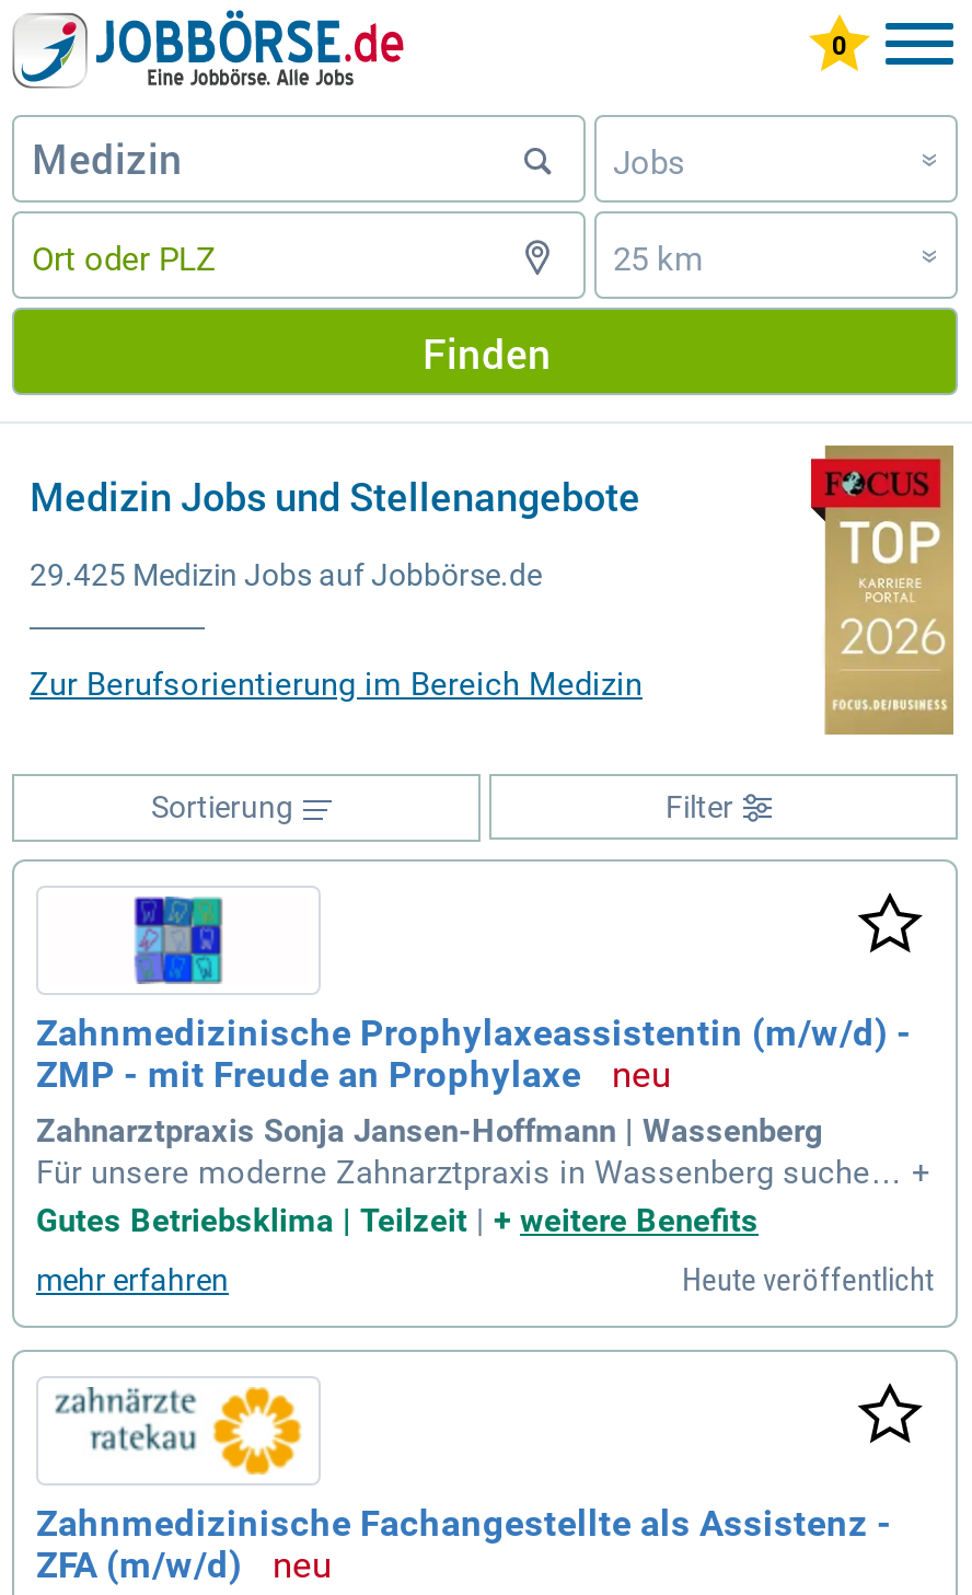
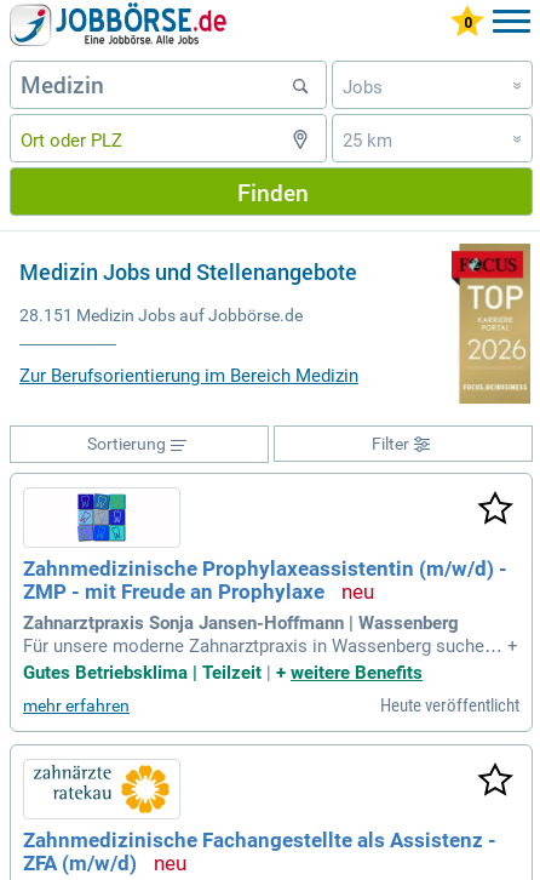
[30,557,542,592] 29.425 Medizin Jobs auf Jobbörse.de -> [19,305,303,325] 28.151 Medizin Jobs auf Jobbörse.de

